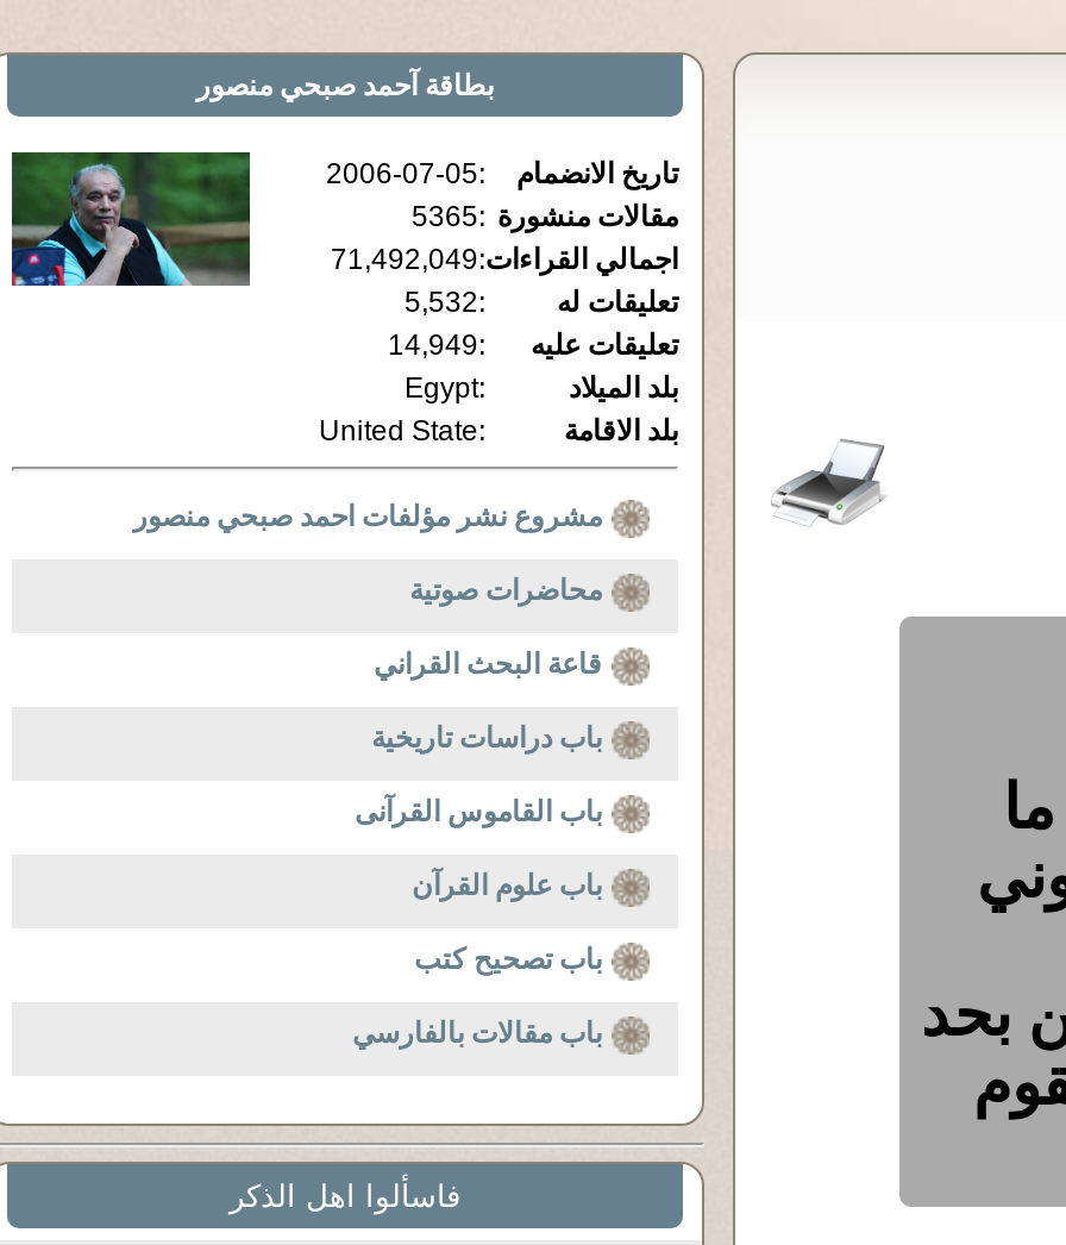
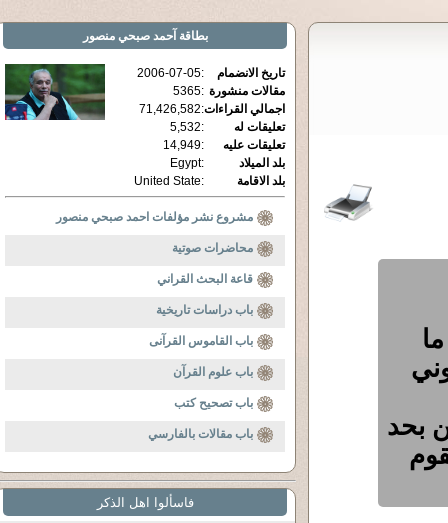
[331,243,678,276] اجمالي القراءات:71,492,049 -> [139,102,285,116] اجمالي القراءات:71,426,582

